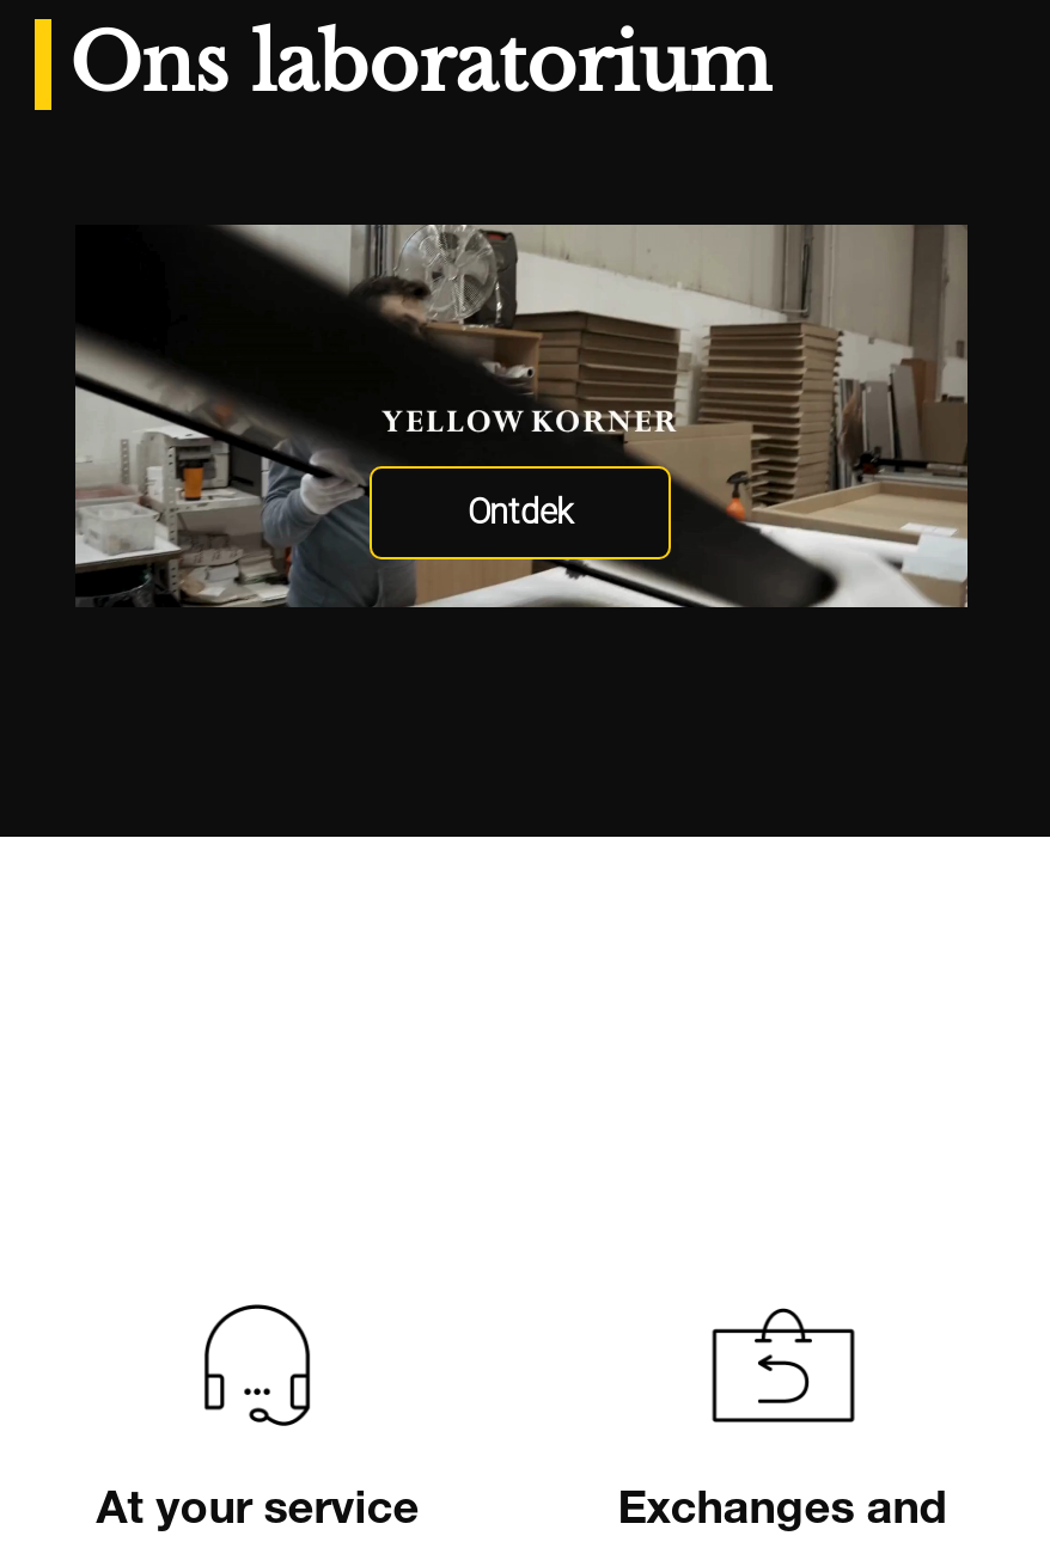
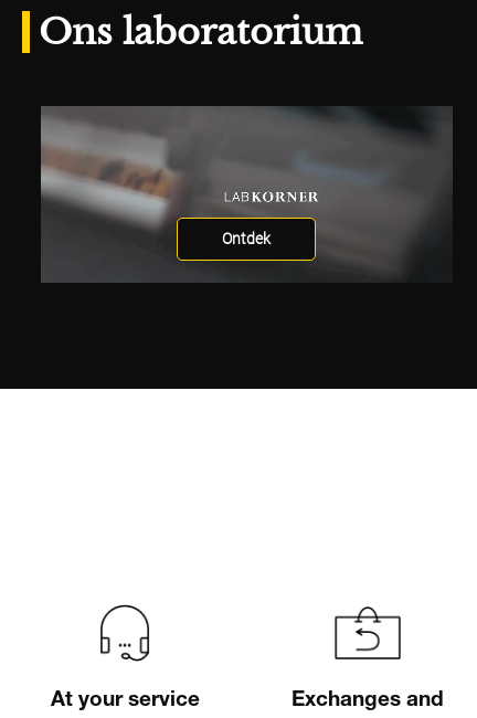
[75,222,970,610] [image] -> [40,106,453,283] [image]

